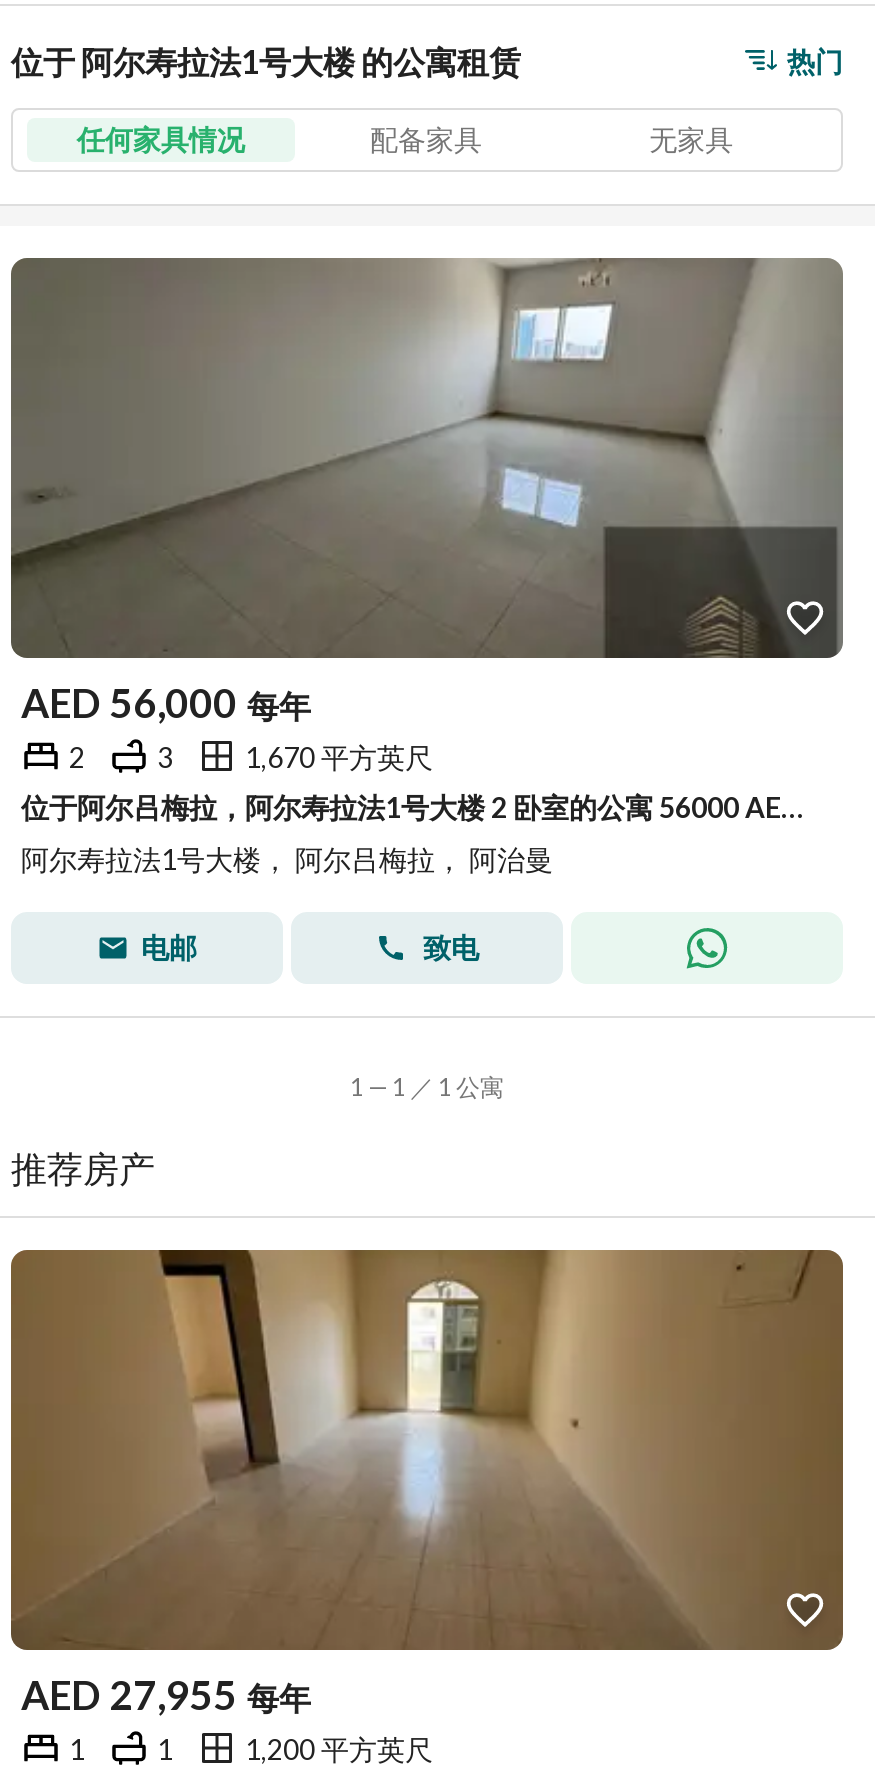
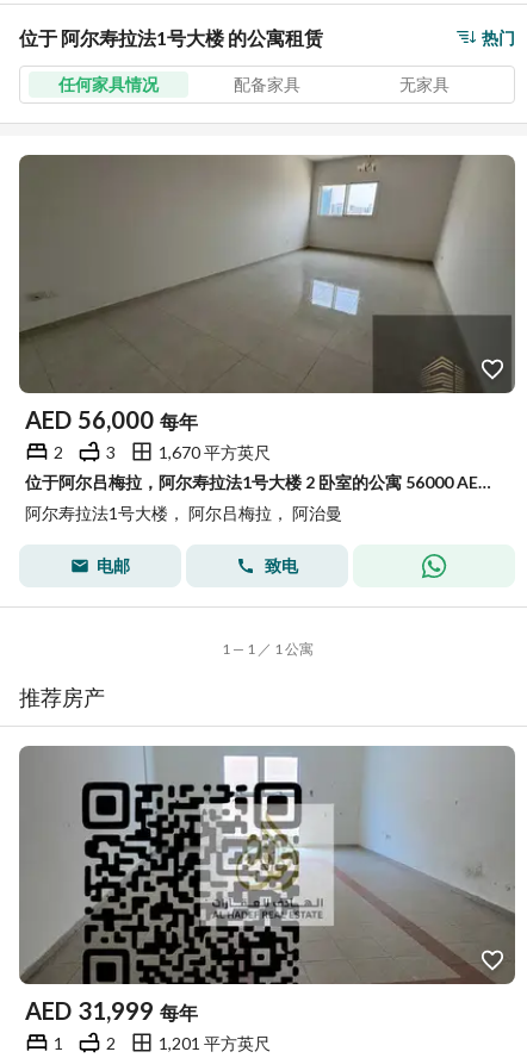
[9,1248,845,1718] [image] | AED 27,955 每年 -> [19,746,515,1025] [image] | AED 31,999 每年
[157,1731,173,1765] 1 -> [106,1032,116,1053] 2
[245,1731,433,1765] 1,200 平方英尺 -> [159,1032,271,1053] 1,201 平方英尺

